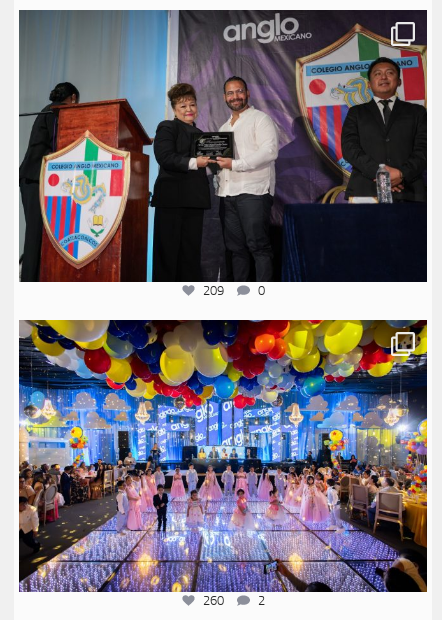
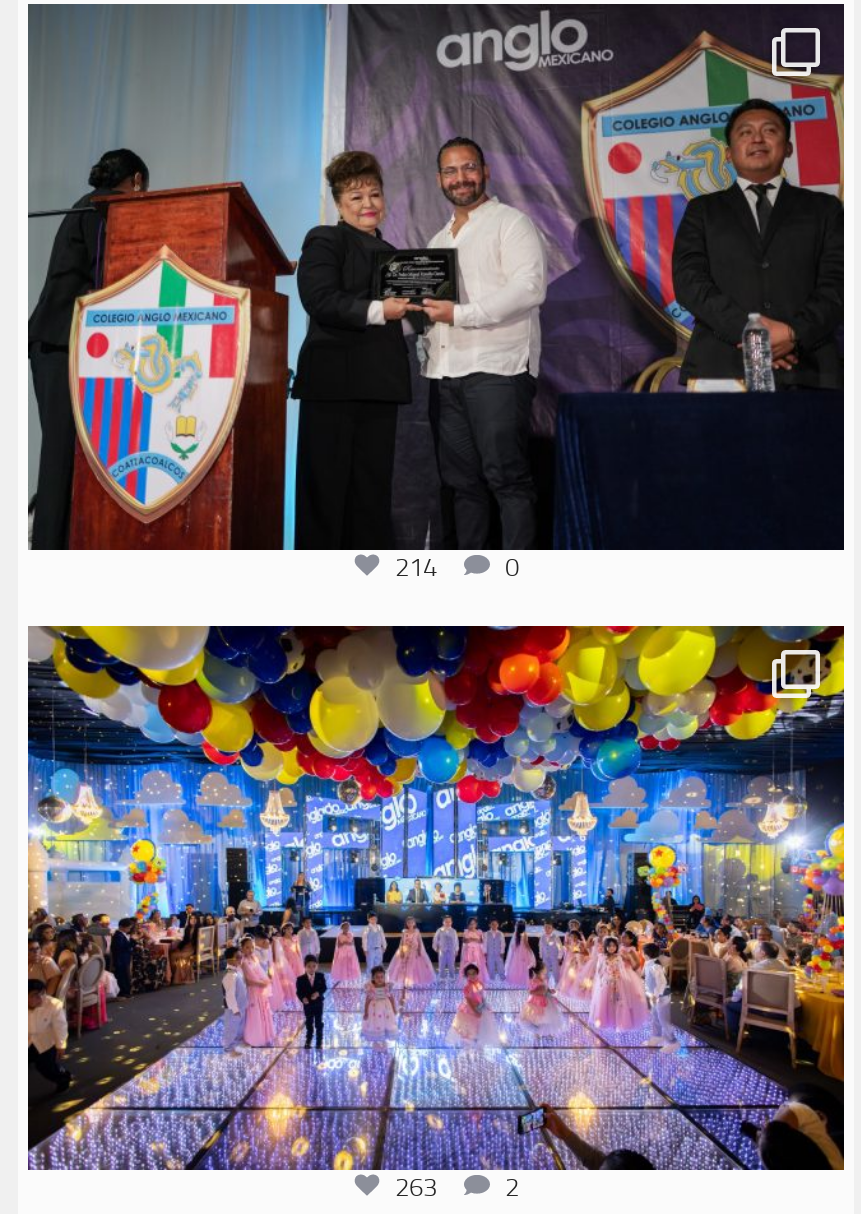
[202,283,226,298] 209 -> [395,551,443,581] 214
[202,593,226,608] 260 -> [395,1172,443,1202] 263

